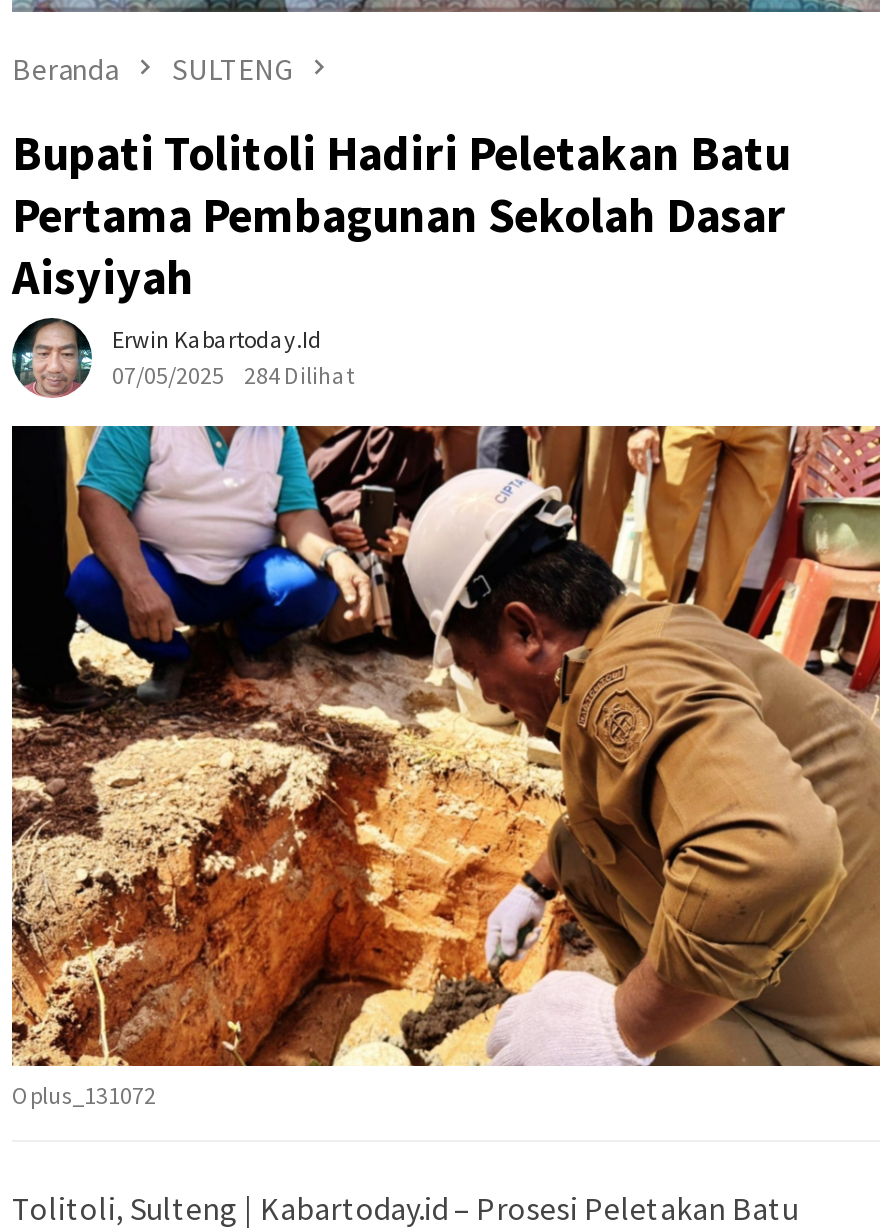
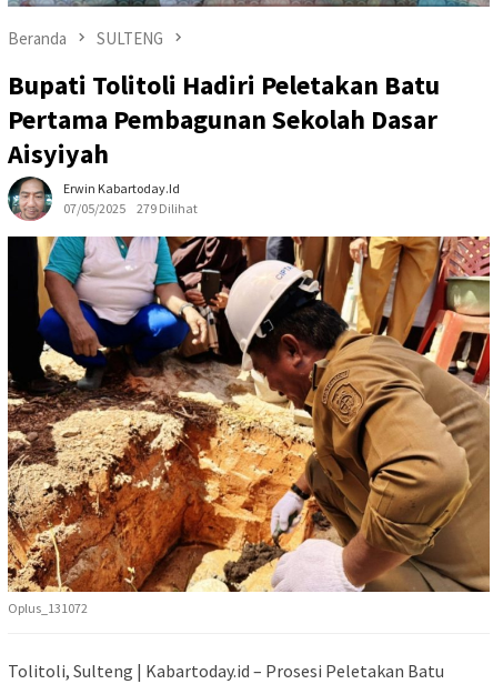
[112,360,354,390] 07/05/2025 284 Dilihat -> [63,200,198,216] 07/05/2025 279 Dilihat

